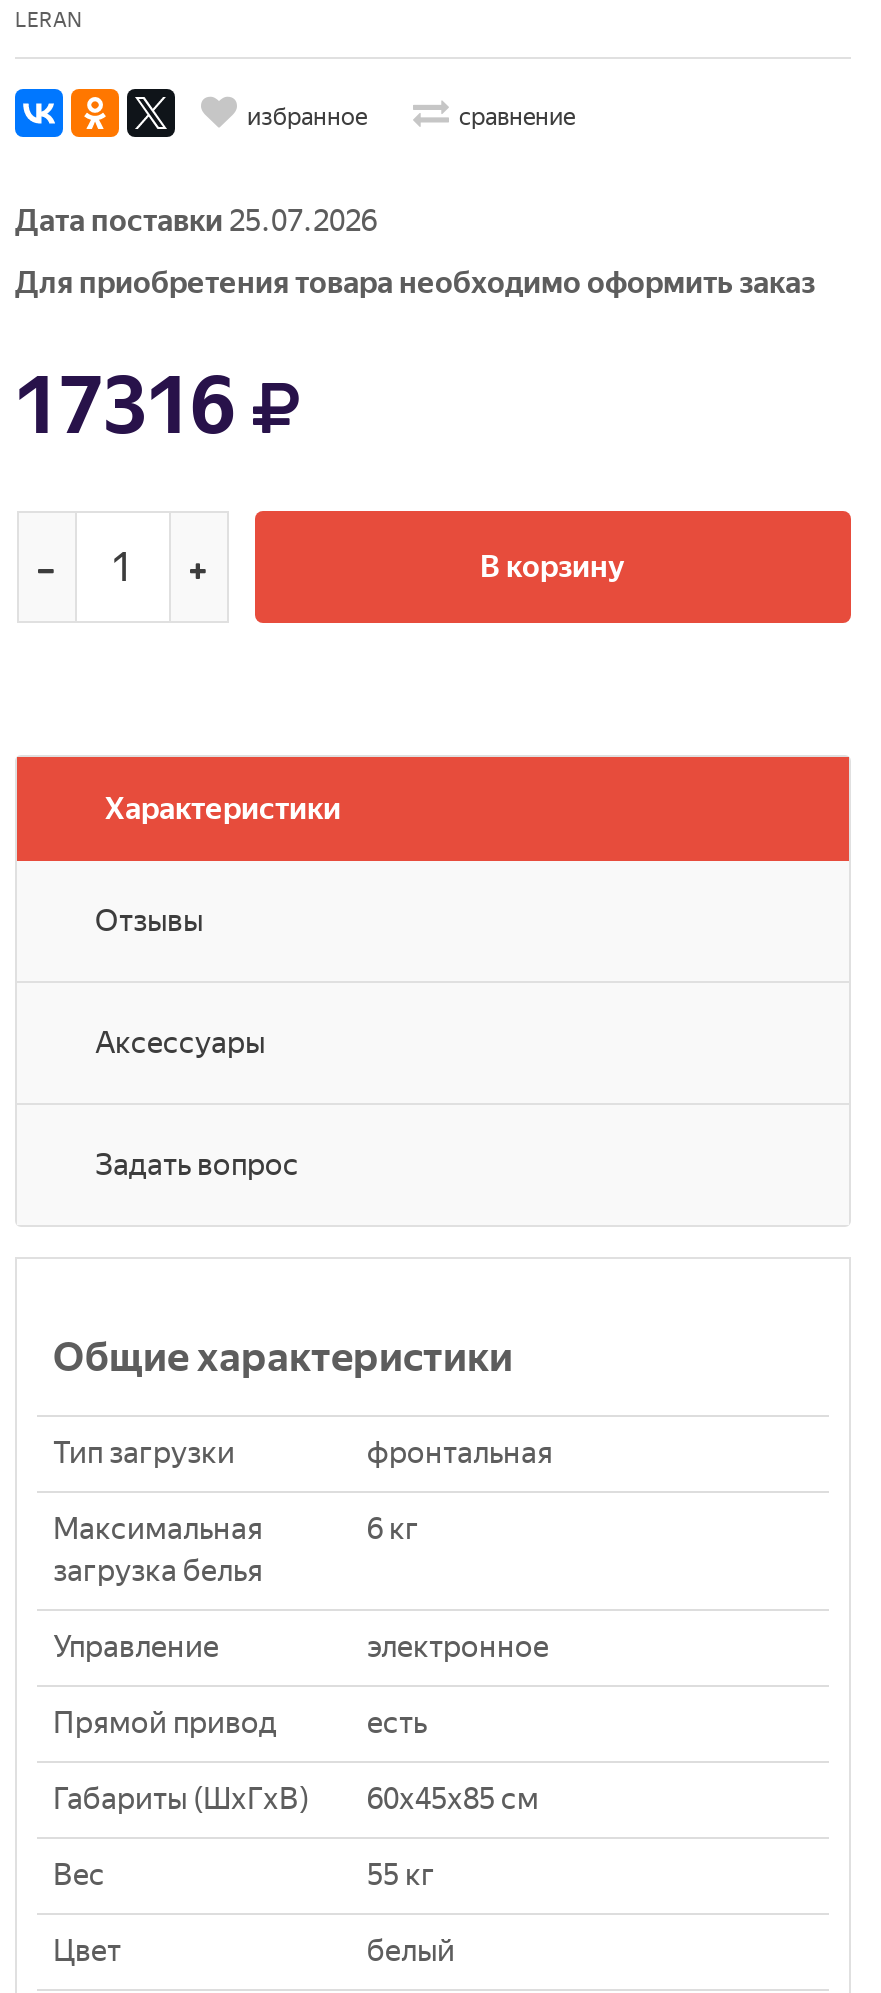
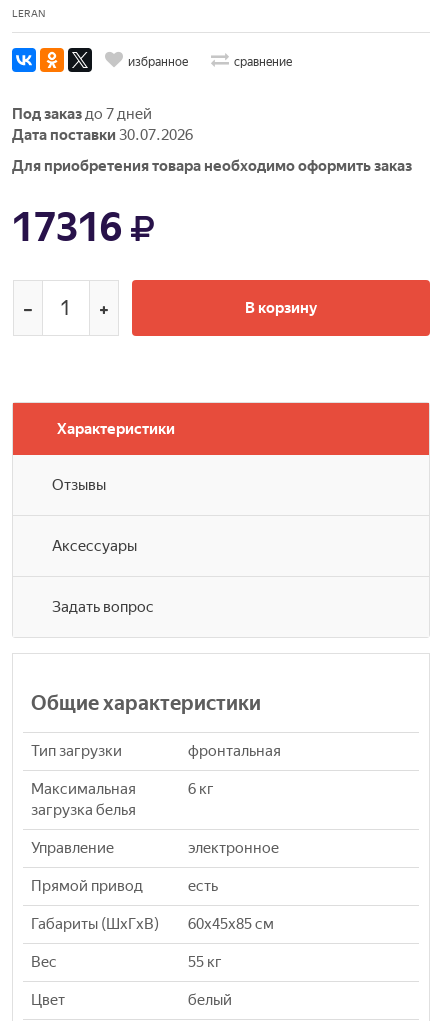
[15,203,377,239] Дата поставки 25.07.2026 -> [12,105,193,144] Под заказ до 7 дней | Дата поставки 30.07.2026

